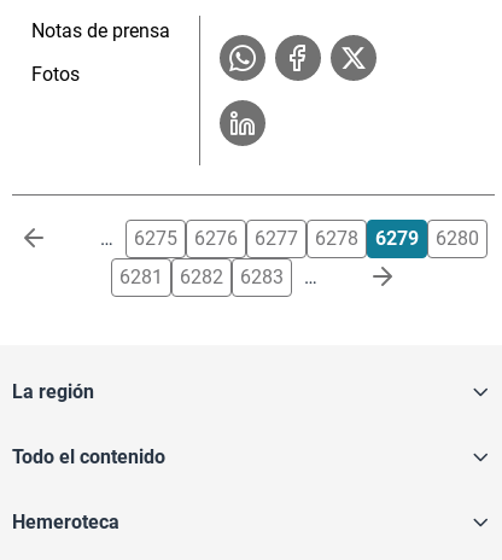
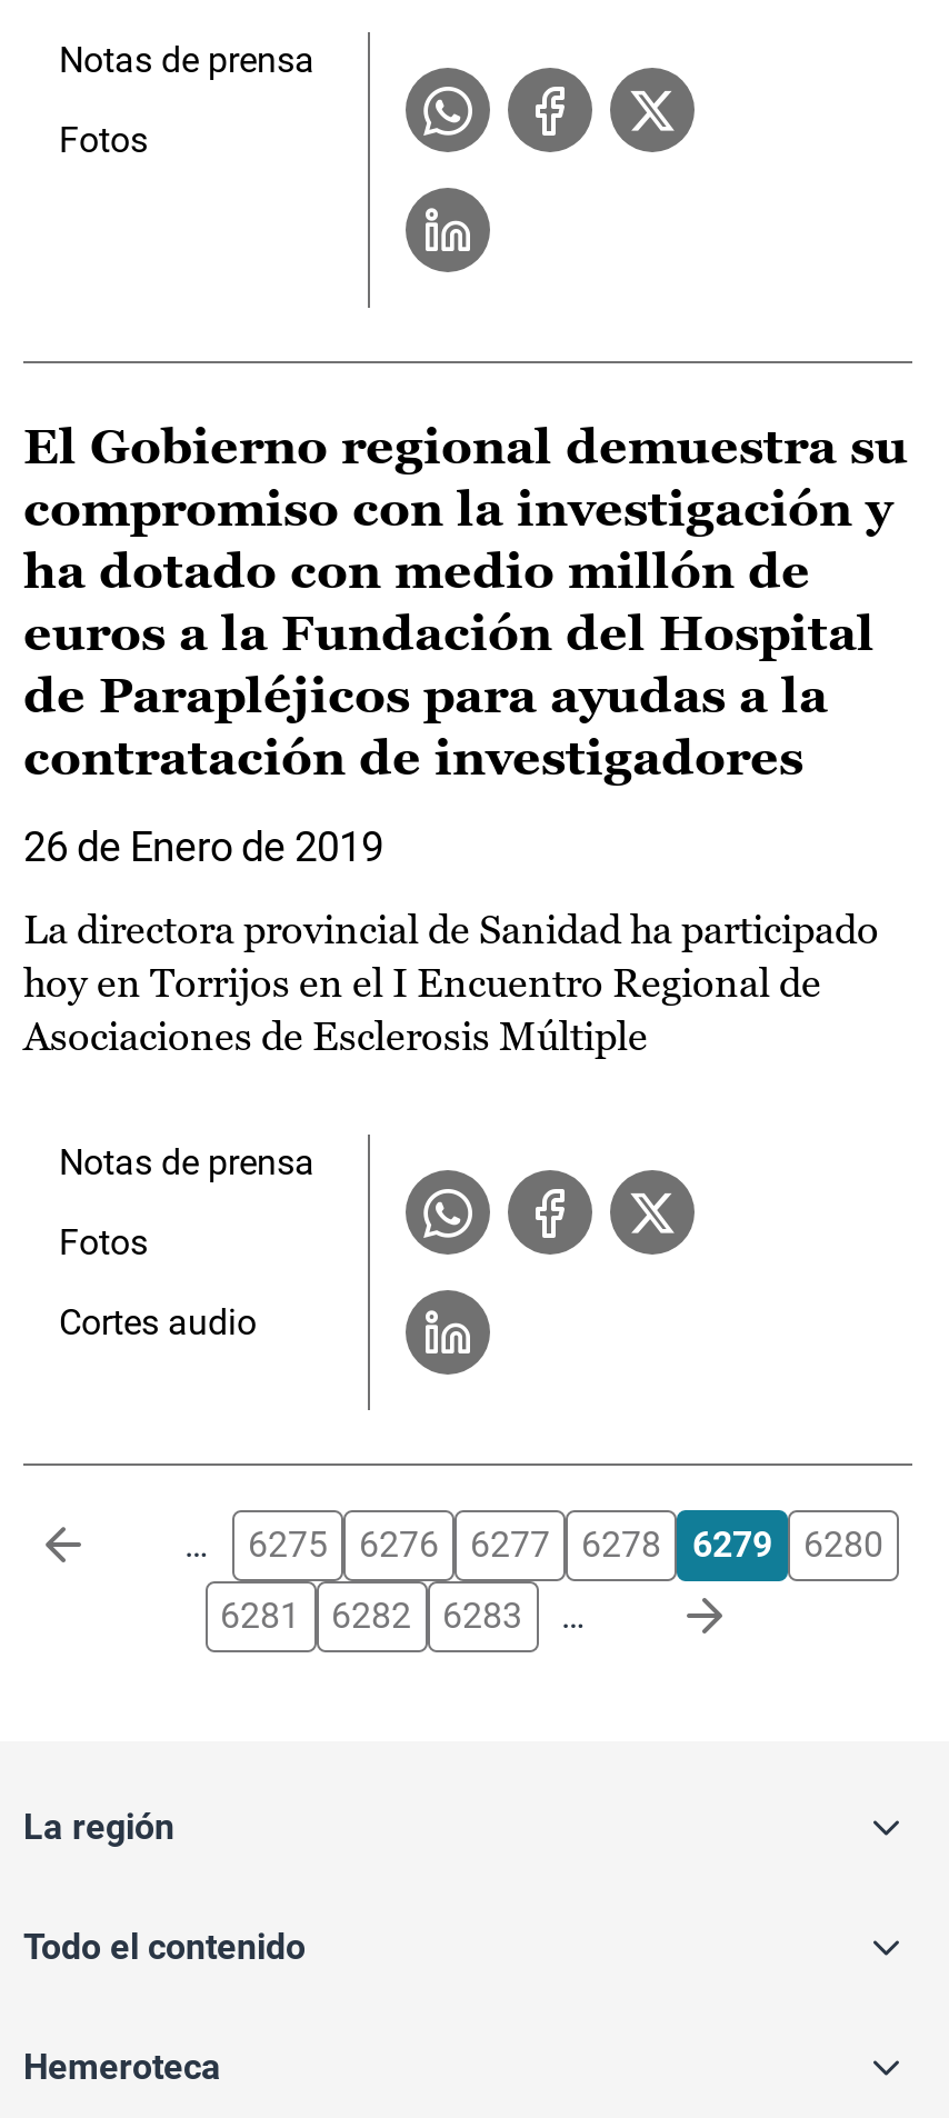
none -> [23,419,908,1344] El Gobierno regional demuestra su | compromiso con la investigación y | ha dotado con medio millón de | euros a la Fundación del Hospital | de Parapléjicos para ayudas a la | contratación de investigadores | 26 de Enero de 2019 | La directora provincial de Sanidad ha participado | hoy en Torrijos en el I Encuentro Regional de | Asociaciones de Esclerosis Múltiple | Notas de prensa | Fotos | Cortes audio

